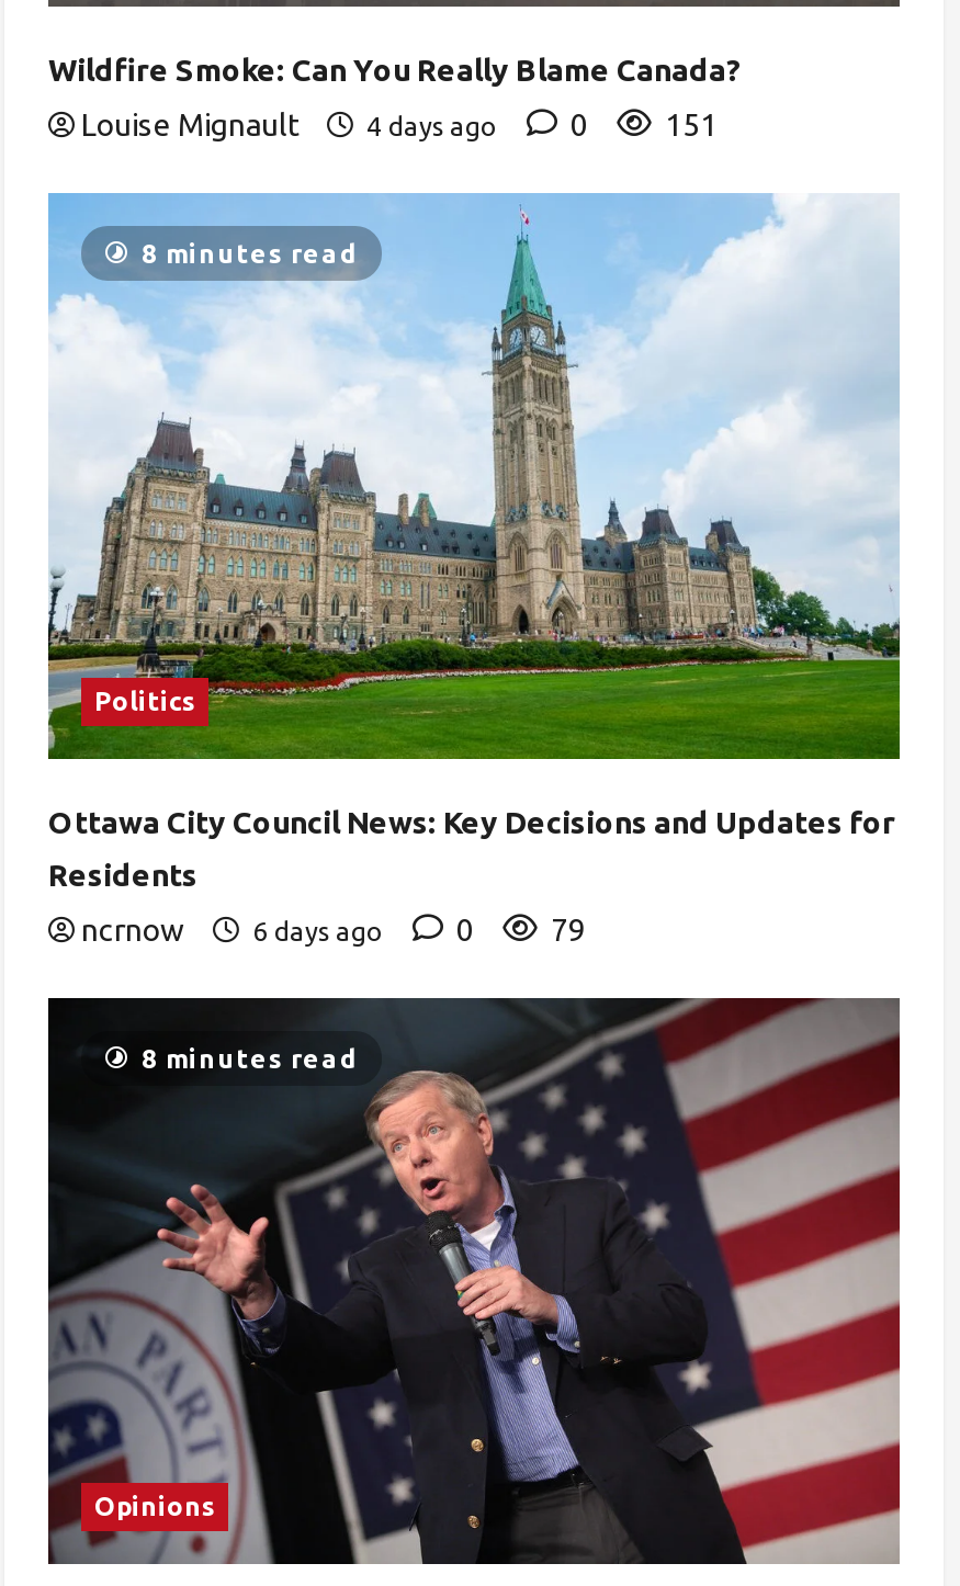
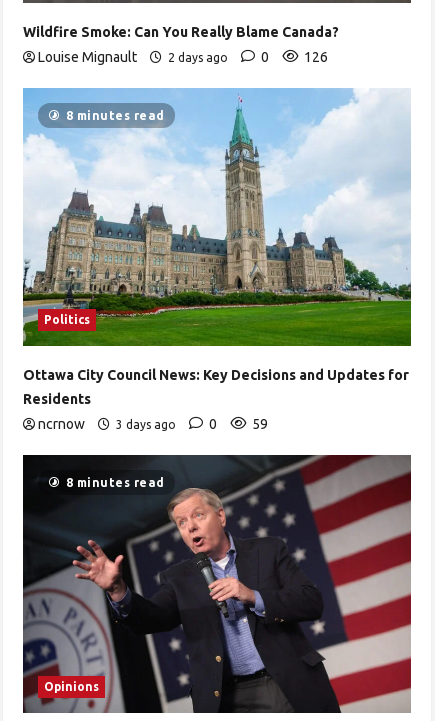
[360,112,505,140] 4 days ago -> [165,51,231,64] 2 days ago
[665,107,718,142] 151 -> [304,49,328,65] 126
[246,916,391,944] 6 days ago -> [113,418,179,431] 3 days ago
[551,911,586,947] 79 -> [252,416,268,432] 59

